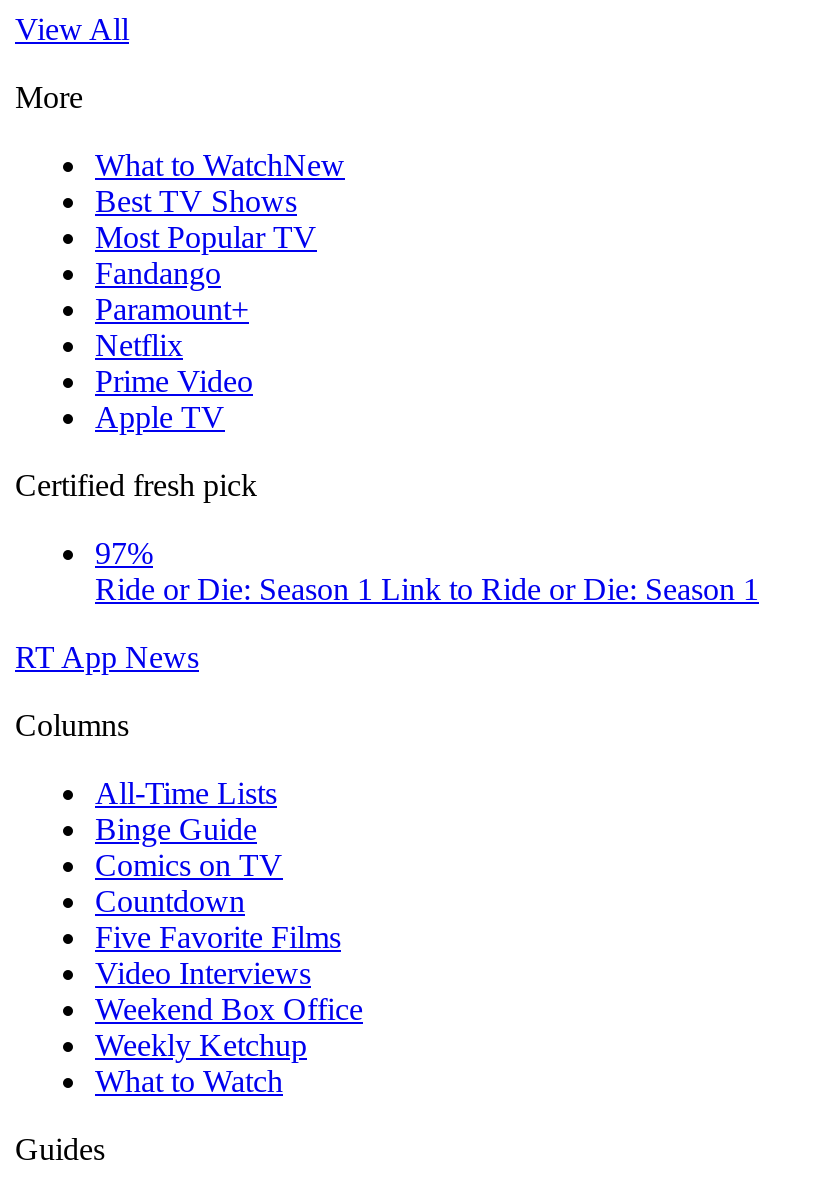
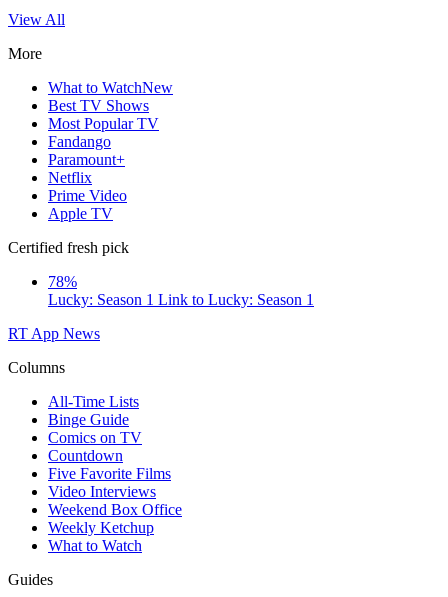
[95,536,759,606] 97% | Ride or Die: Season 1 Link to Ride or Die: Season 1 -> [48,273,314,308] 78% | Lucky: Season 1 Link to Lucky: Season 1

